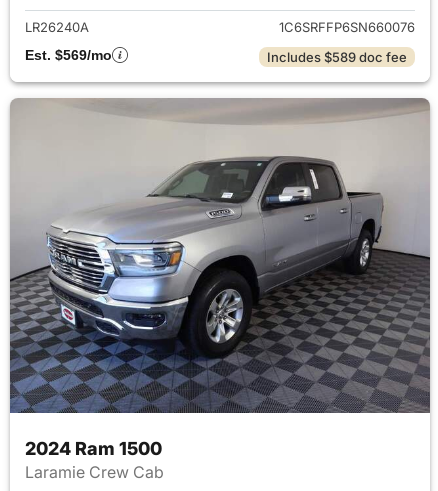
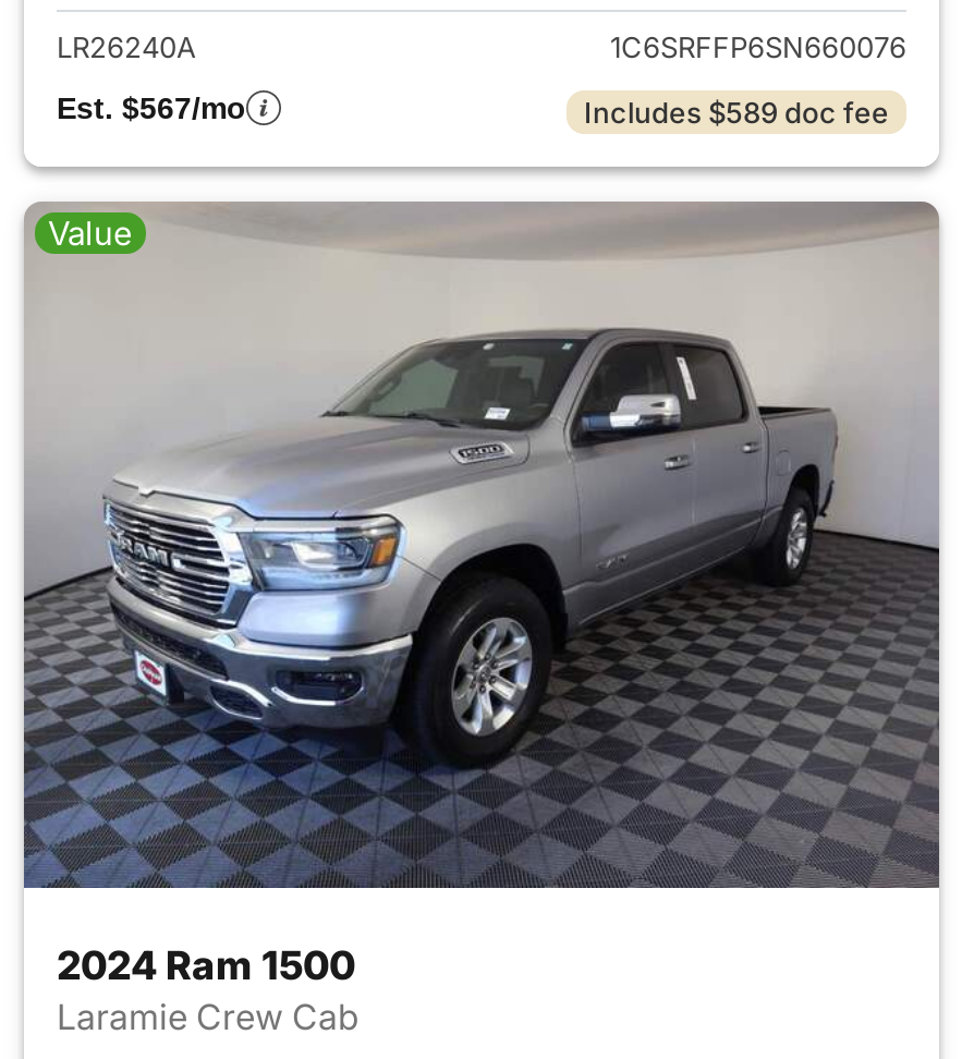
[25,47,112,63] Est. $569/mo -> [57,90,246,124] Est. $567/mo
none -> [48,212,133,253] Value

